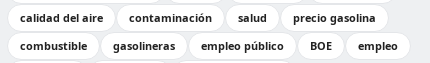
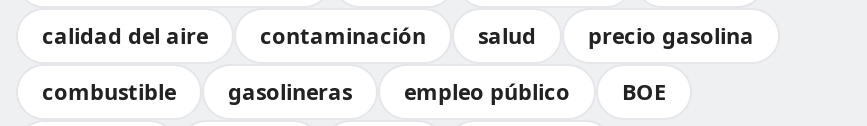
[358,38,398,53] empleo -> none

